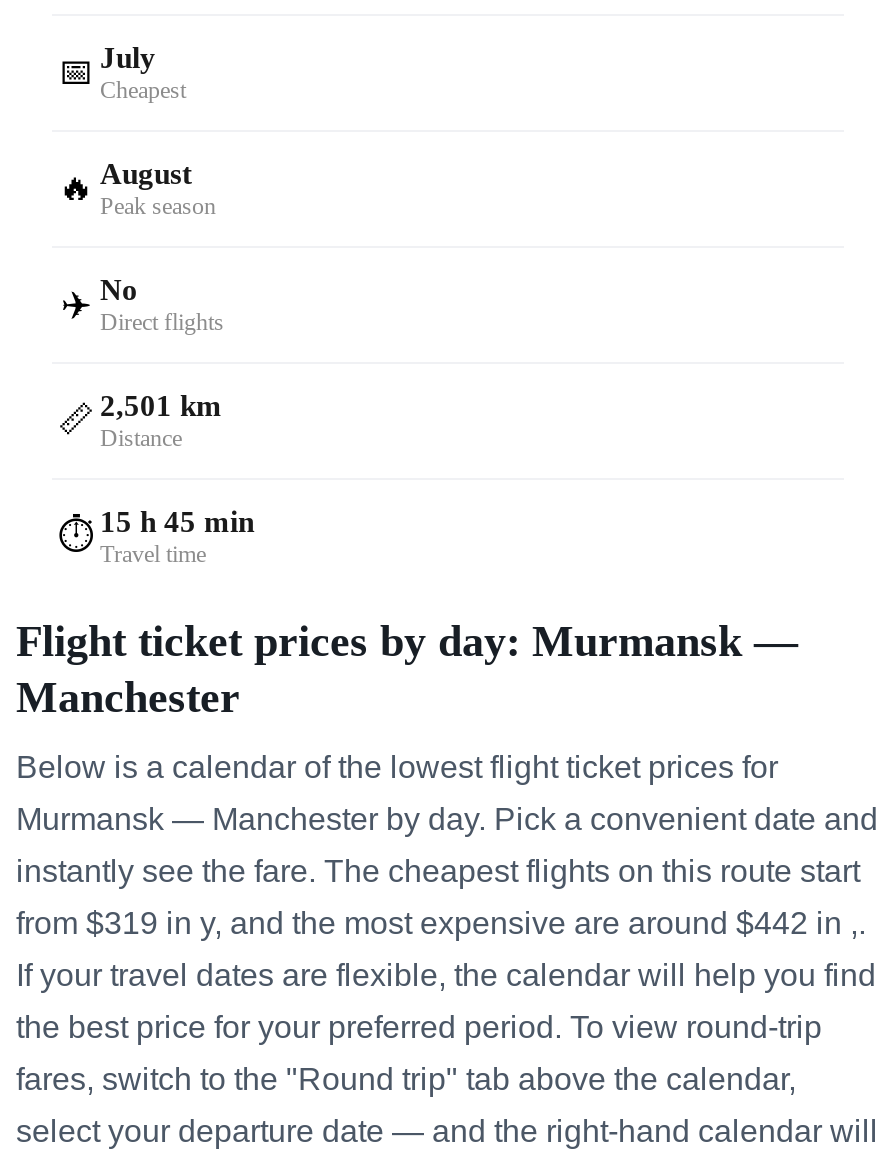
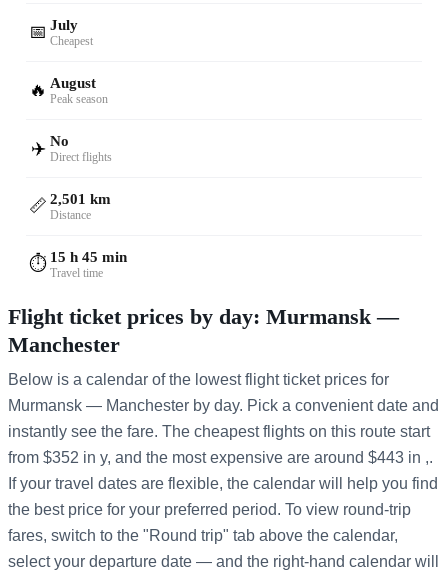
[16,906,866,940] from $319 in y, and the most expensive are around $442 in ,. -> [8,449,433,466] from $352 in y, and the most expensive are around $443 in ,.

